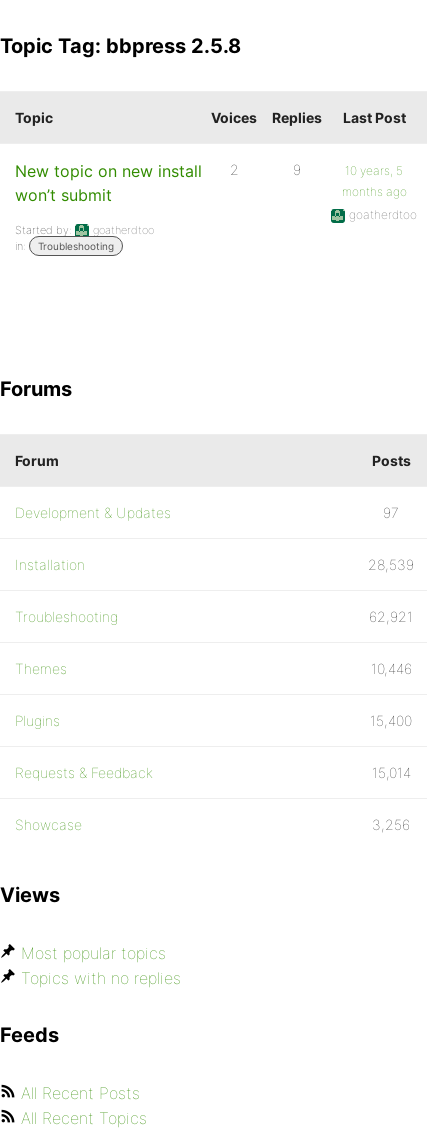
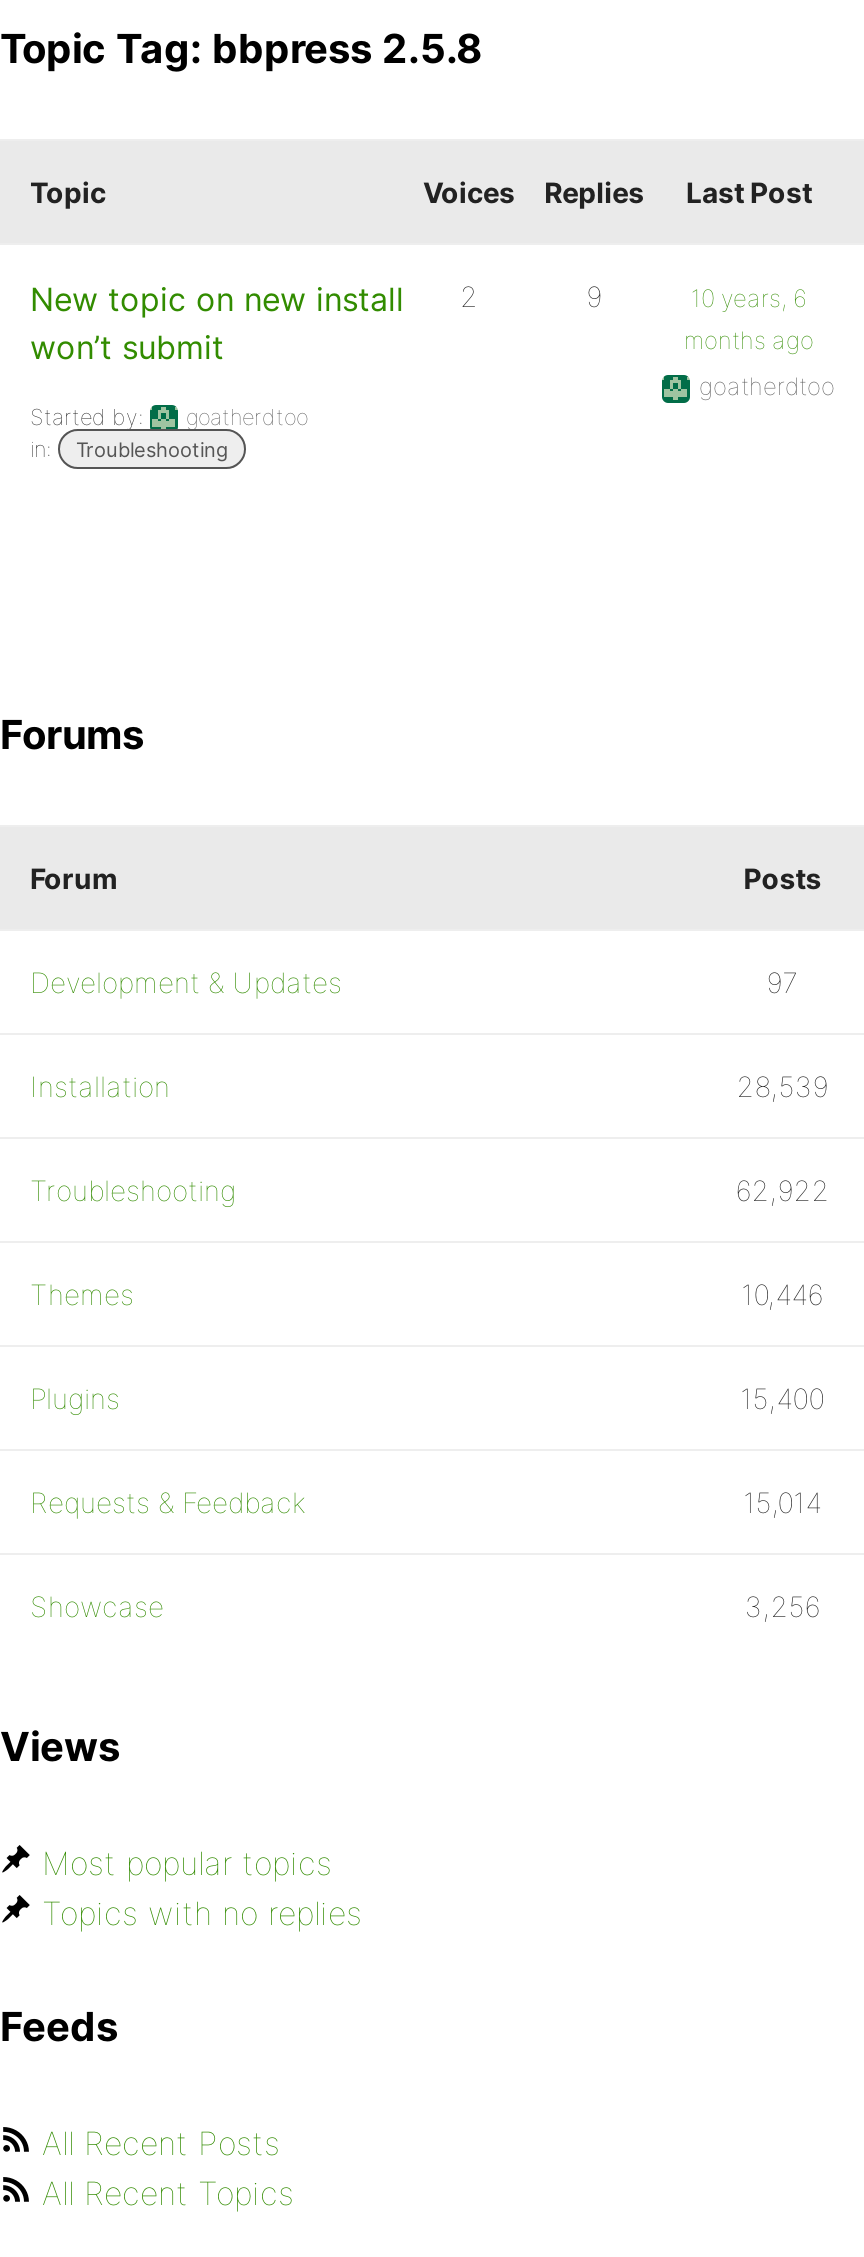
[345,163,403,178] 10 years, 5 -> [691,283,807,313] 10 years, 6
[369,608,413,625] 62,921 -> [735,1173,829,1207] 62,922

